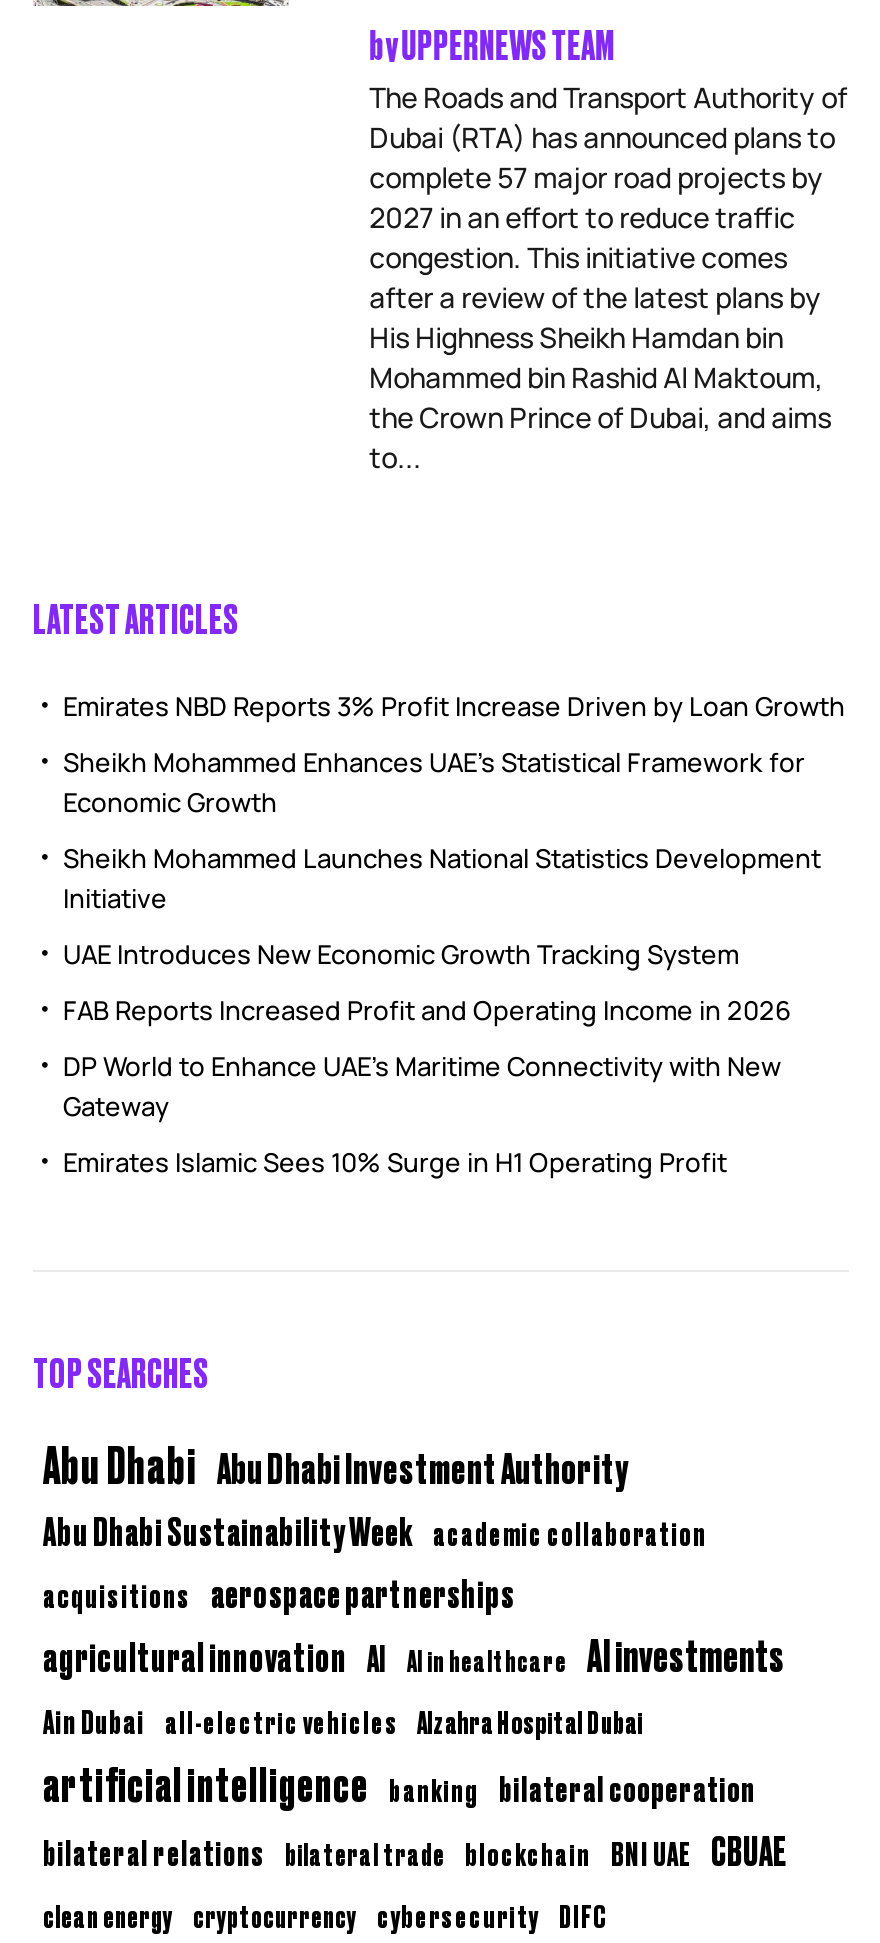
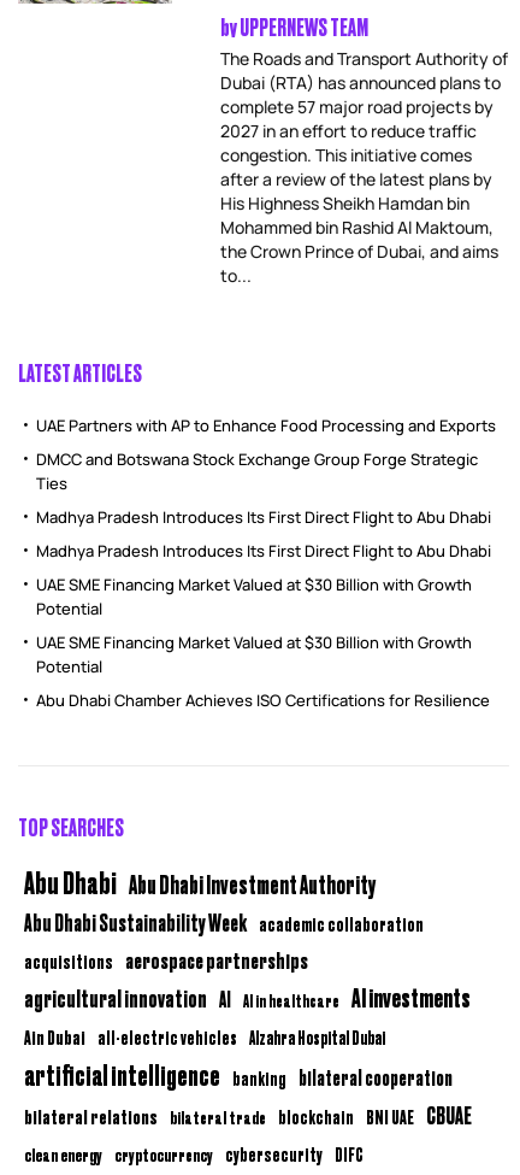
[63,688,845,724] Emirates NBD Reports 3% Profit Increase Driven by Loan Growth -> [36,415,496,436] UAE Partners with AP to Enhance Food Processing and Exports
[63,744,805,820] Sheikh Mohammed Enhances UAE’s Statistical Framework for | Economic Growth -> [36,448,478,494] DMCC and Botswana Stock Exchange Group Forge Strategic | Ties
[63,840,821,916] Sheikh Mohammed Launches National Statistics Development | Initiative -> [36,506,491,528] Madhya Pradesh Introduces Its First Direct Flight to Abu Dhabi
[63,936,739,972] UAE Introduces New Economic Growth Tracking System -> [36,540,491,562] Madhya Pradesh Introduces Its First Direct Flight to Abu Dhabi
[63,992,791,1028] FAB Reports Increased Profit and Operating Income in 2026 -> [36,574,472,620] UAE SME Financing Market Valued at $30 Billion with Growth | Potential
[63,1048,781,1124] DP World to Enhance UAE’s Maritime Connectivity with New | Gateway -> [36,632,472,677] UAE SME Financing Market Valued at $30 Billion with Growth | Potential
[63,1144,727,1180] Emirates Islamic Sees 10% Surge in H1 Operating Profit -> [36,689,490,711] Abu Dhabi Chamber Achieves ISO Certifications for Resilience

